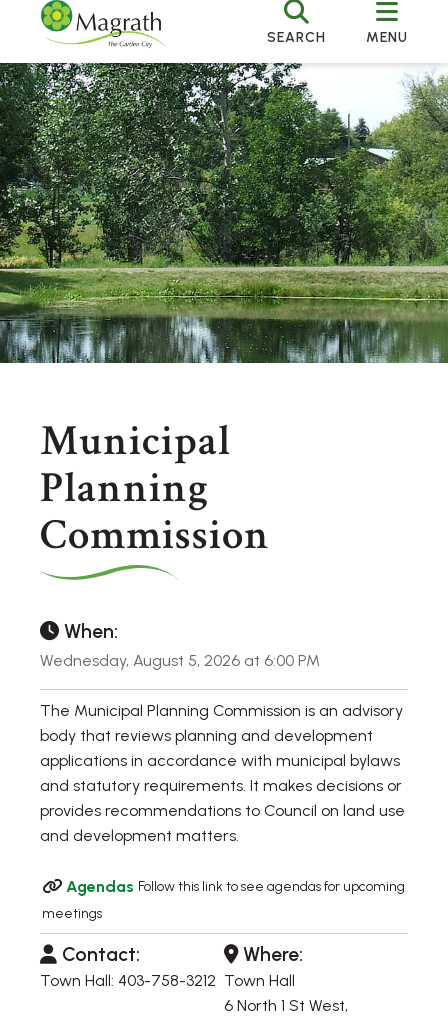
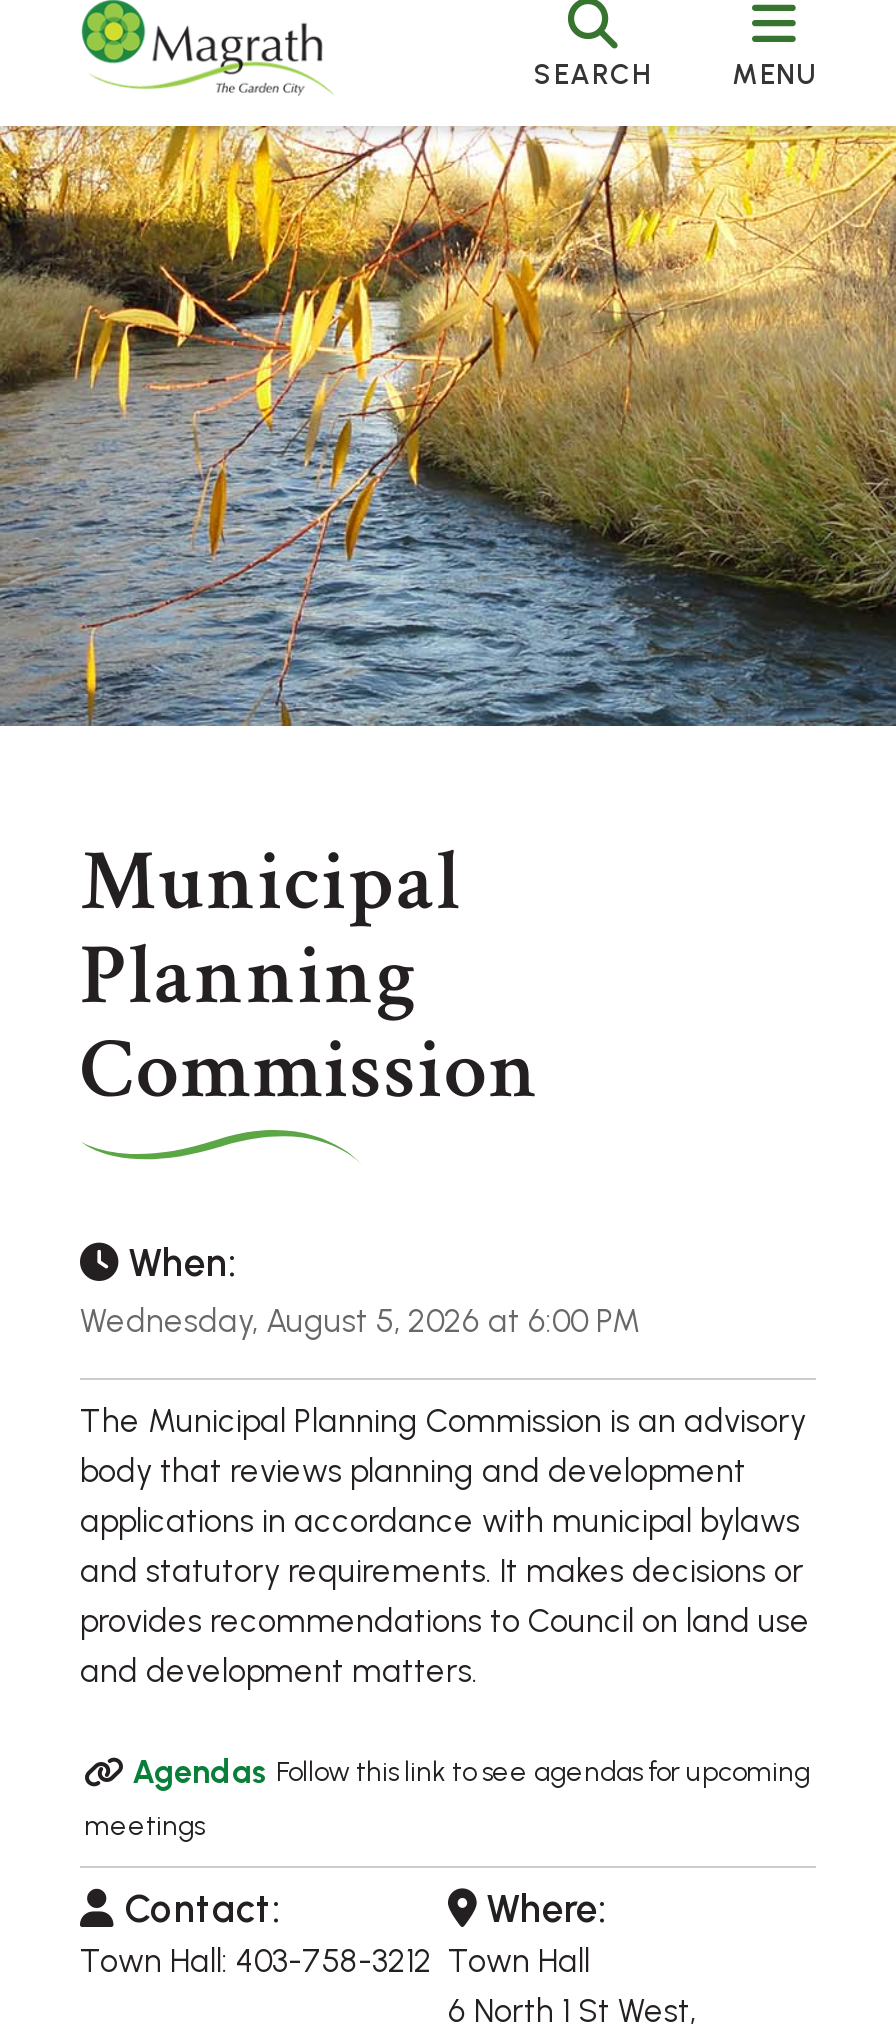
[3,62,445,364] [image] -> [6,124,890,728] [image]

